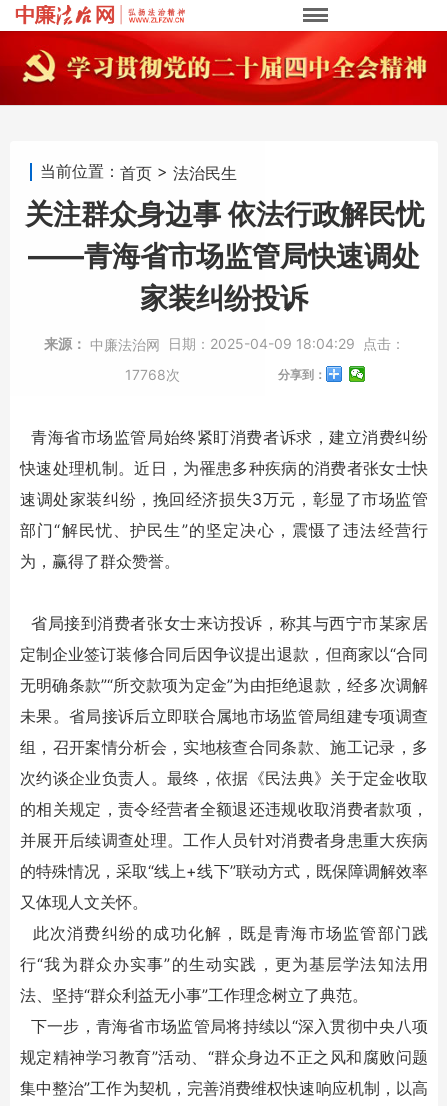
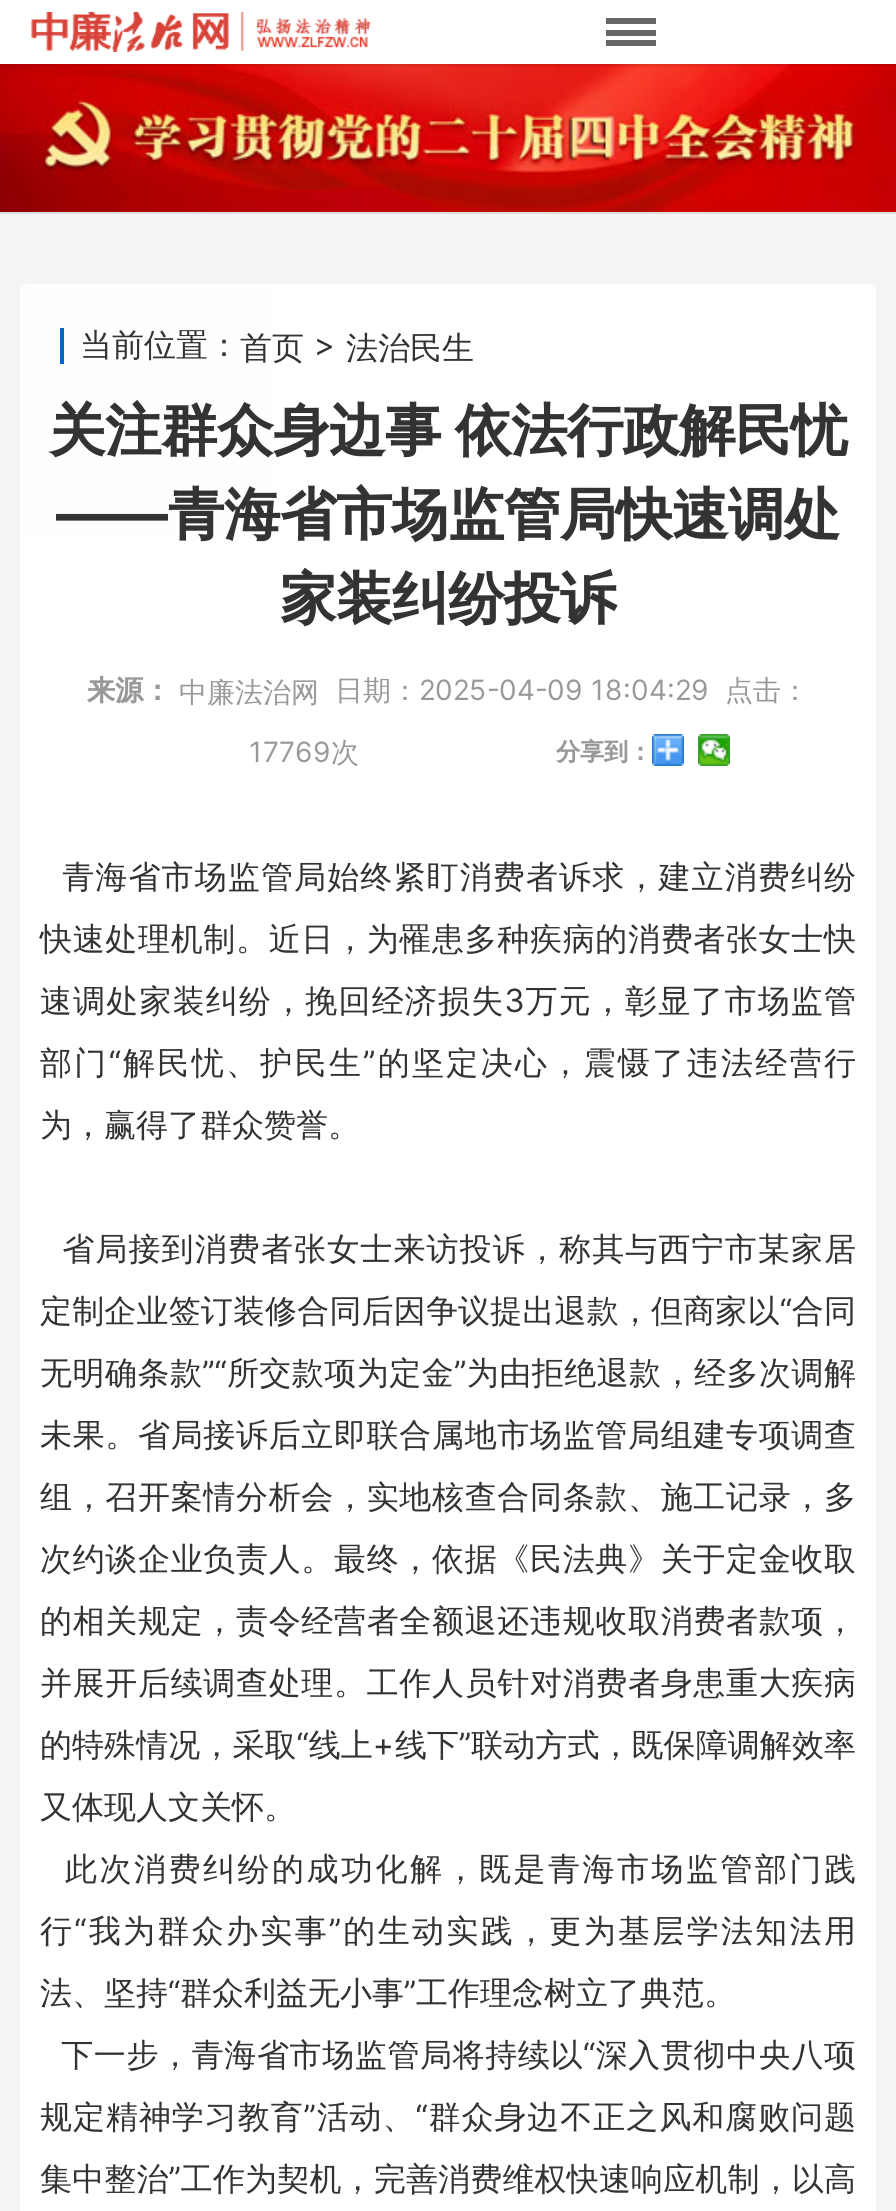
[124,366,183,383] 17768次 -> [249,734,367,768] 17769次

